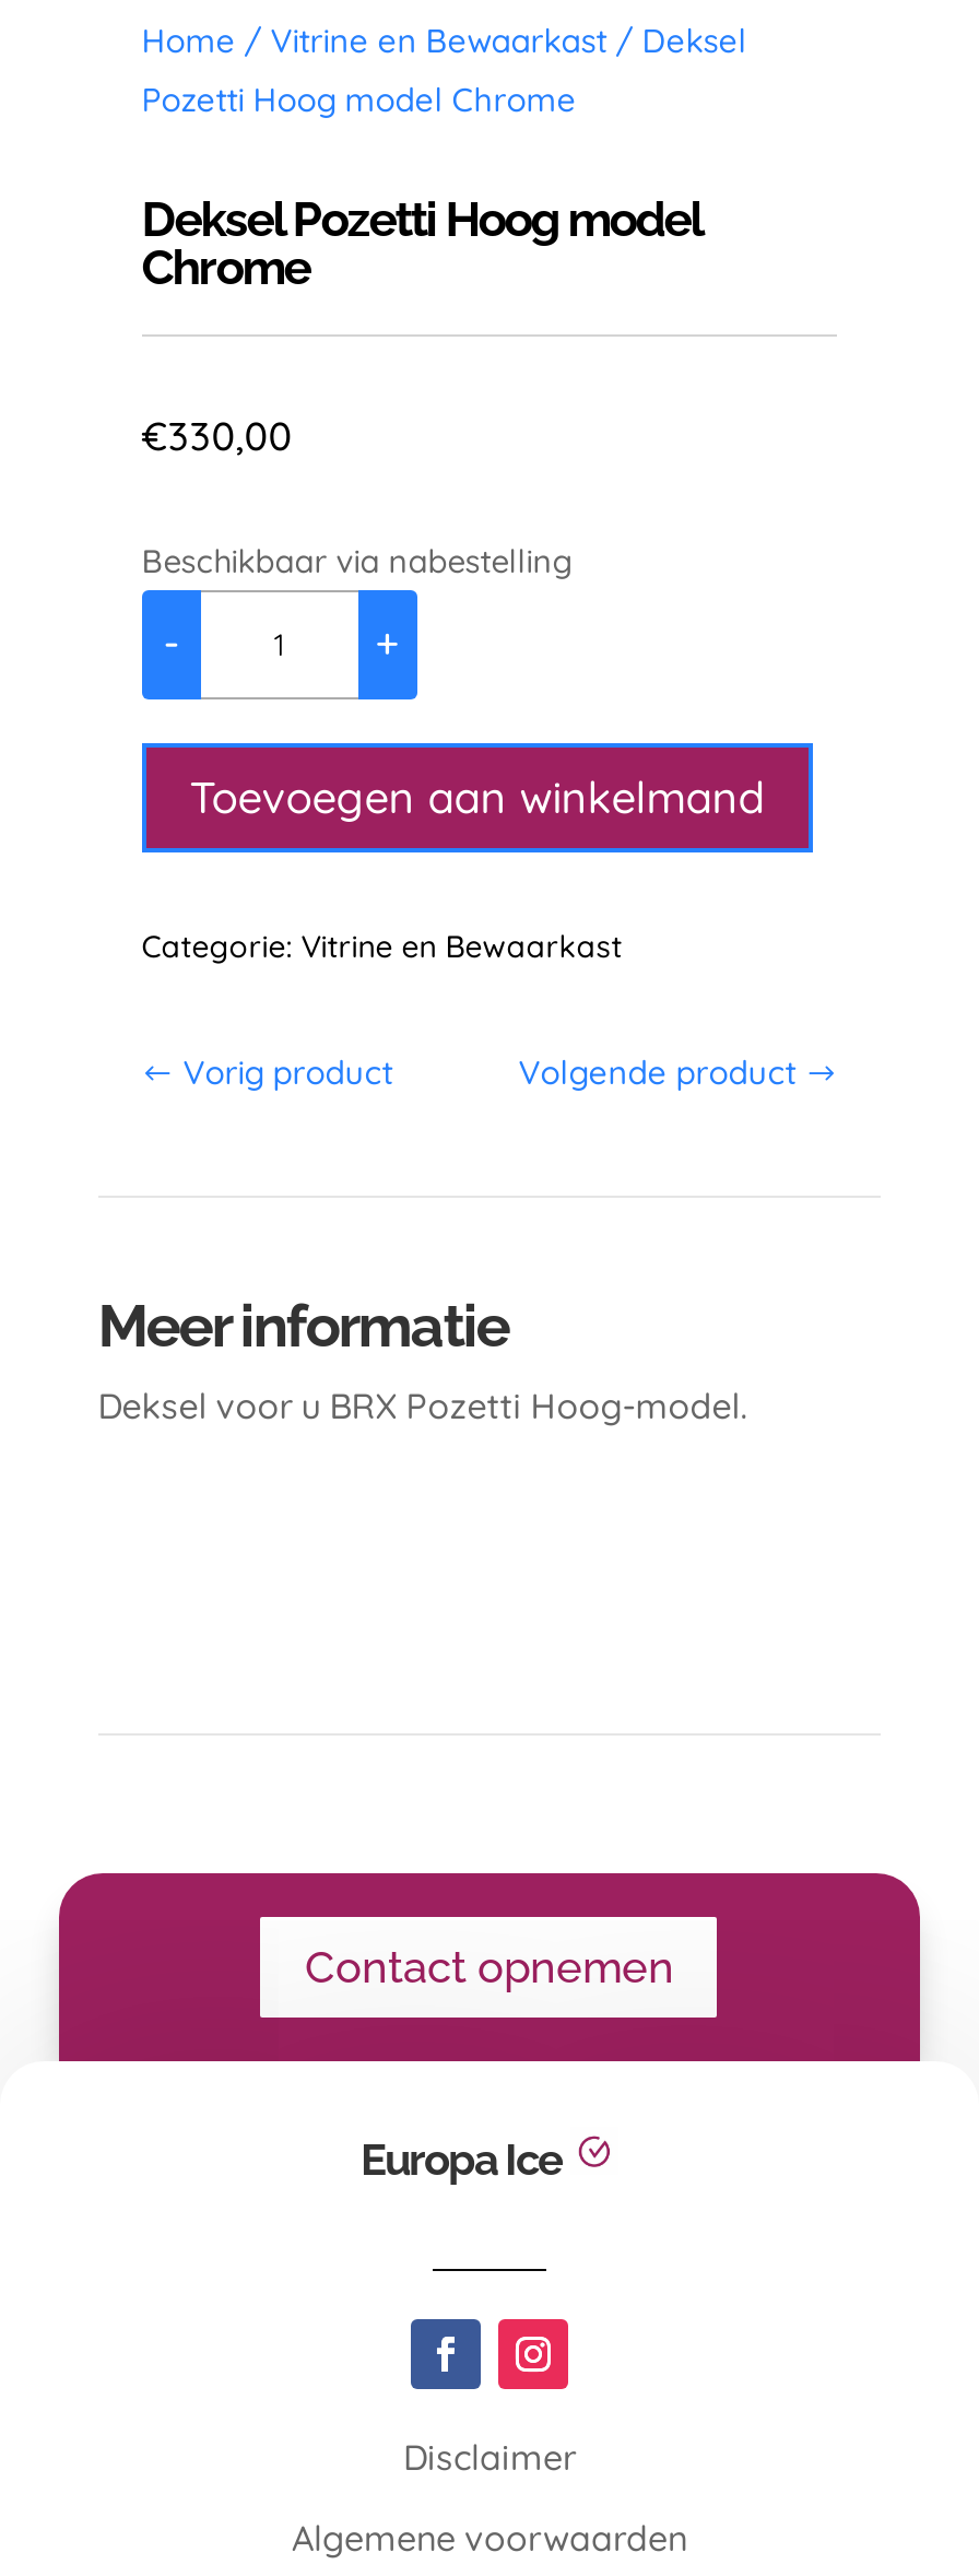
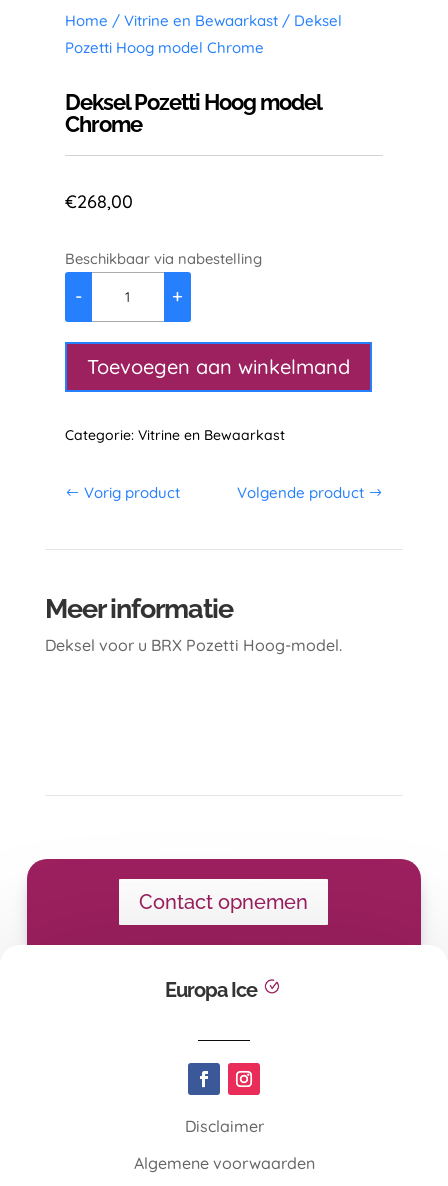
[142,410,292,460] €330,00 -> [65,190,133,213] €268,00

